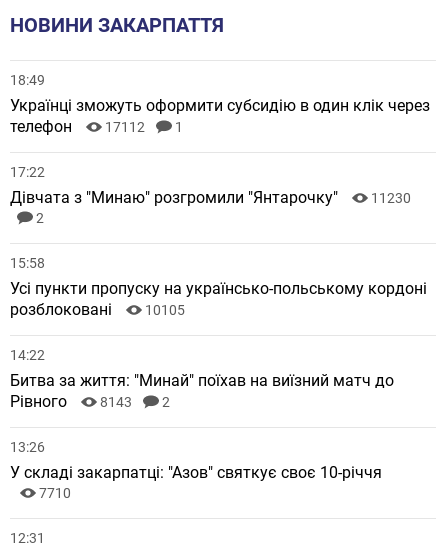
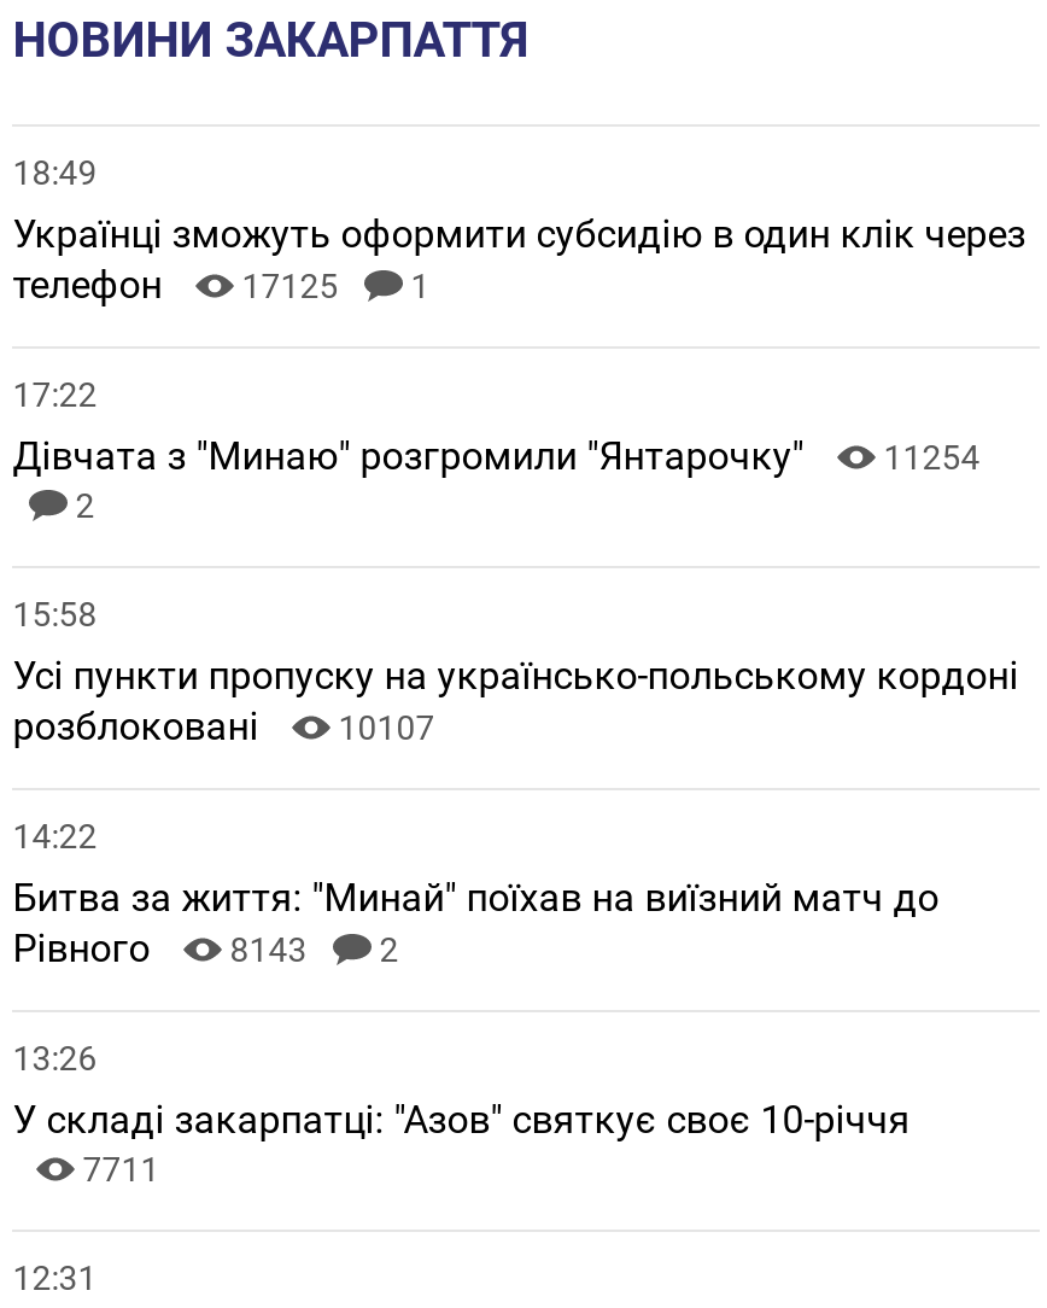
[10,117,183,136] телефон 17112 1 -> [13,262,430,308] телефон 17125 1
[10,188,411,207] Дівчата з "Минаю" розгромили "Янтарочку" 11230 -> [13,433,980,479] Дівчата з "Минаю" розгромили "Янтарочку" 11254
[10,300,185,319] розблоковані 10105 -> [13,704,435,750] розблоковані 10107
[39,485,71,501] 7710 -> [83,1150,160,1189] 7711

